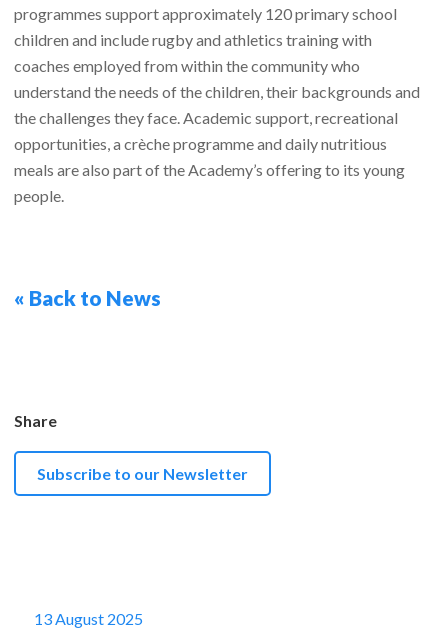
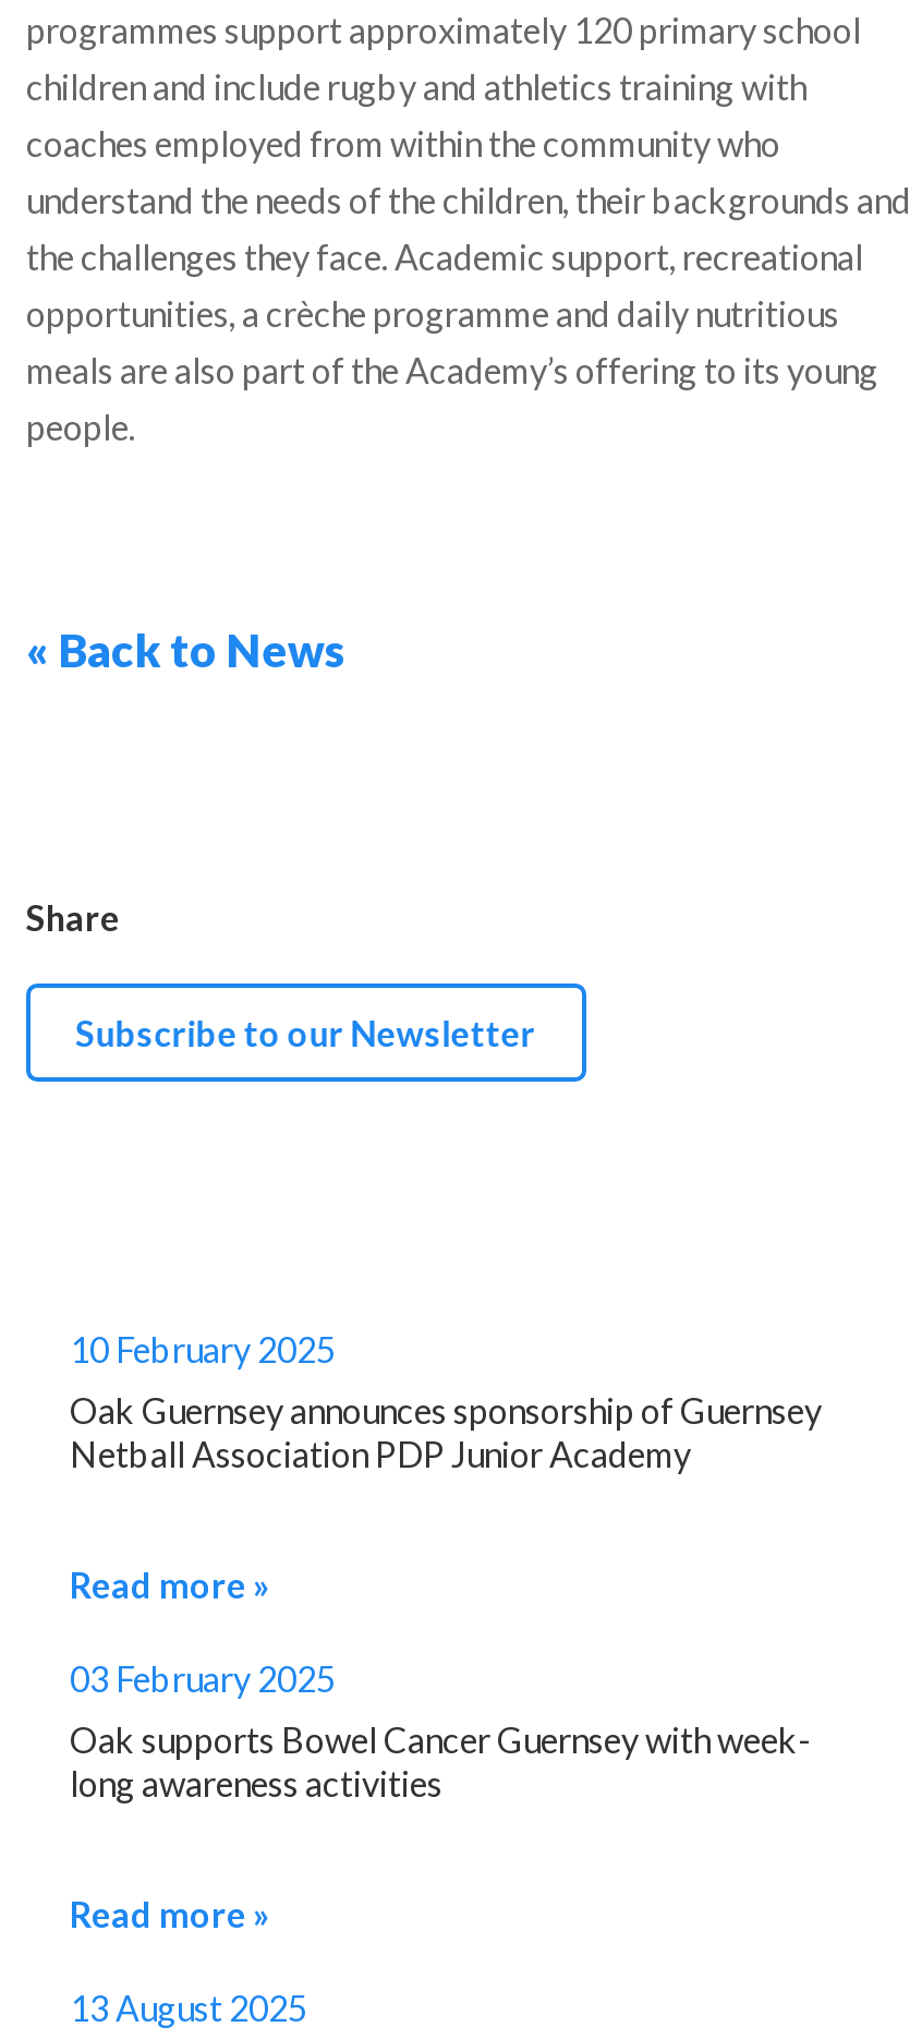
none -> [70,1328,822,1934] 10 February 2025 | Oak Guernsey announces sponsorship of Guernsey | Netball Association PDP Junior Academy | Read more » | 03 February 2025 | Oak supports Bowel Cancer Guernsey with week- | long awareness activities | Read more »

